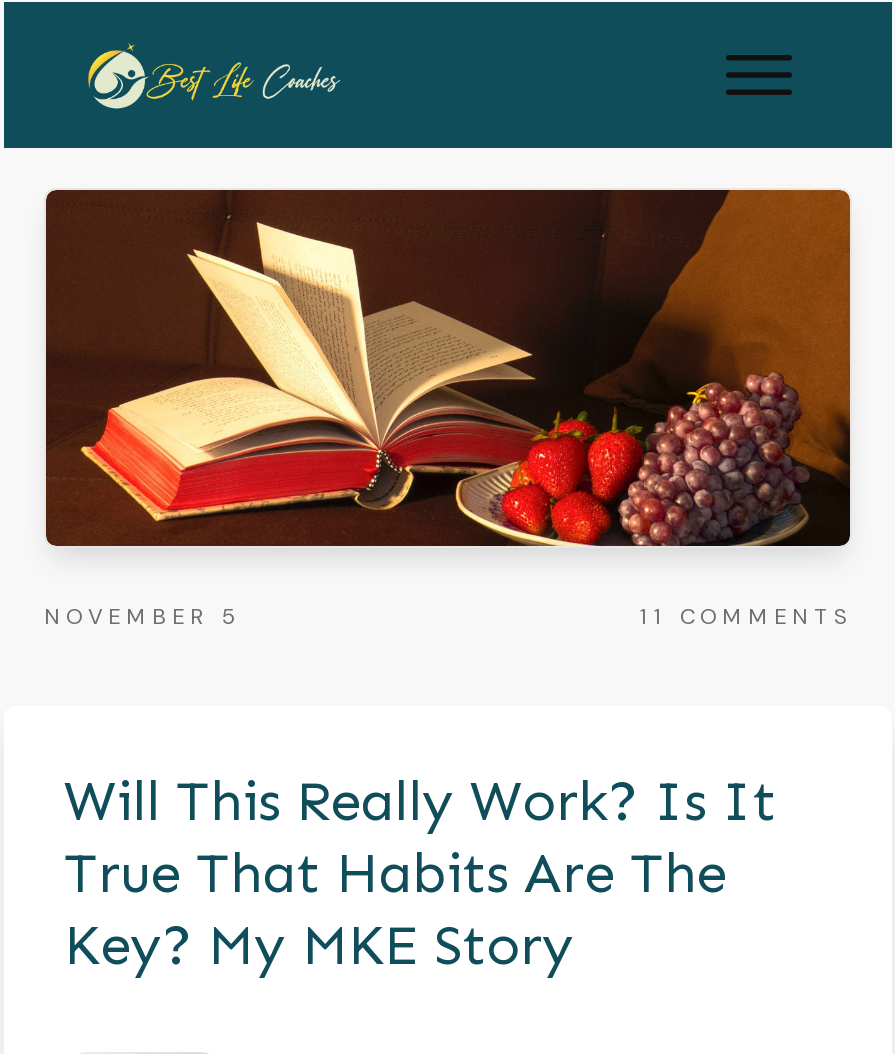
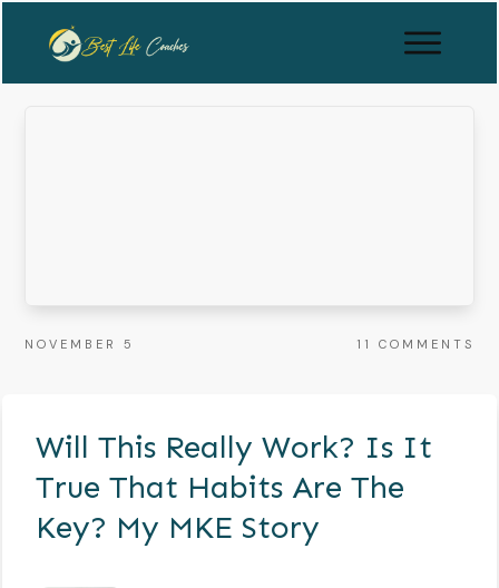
[44,188,852,548] [image] -> none

